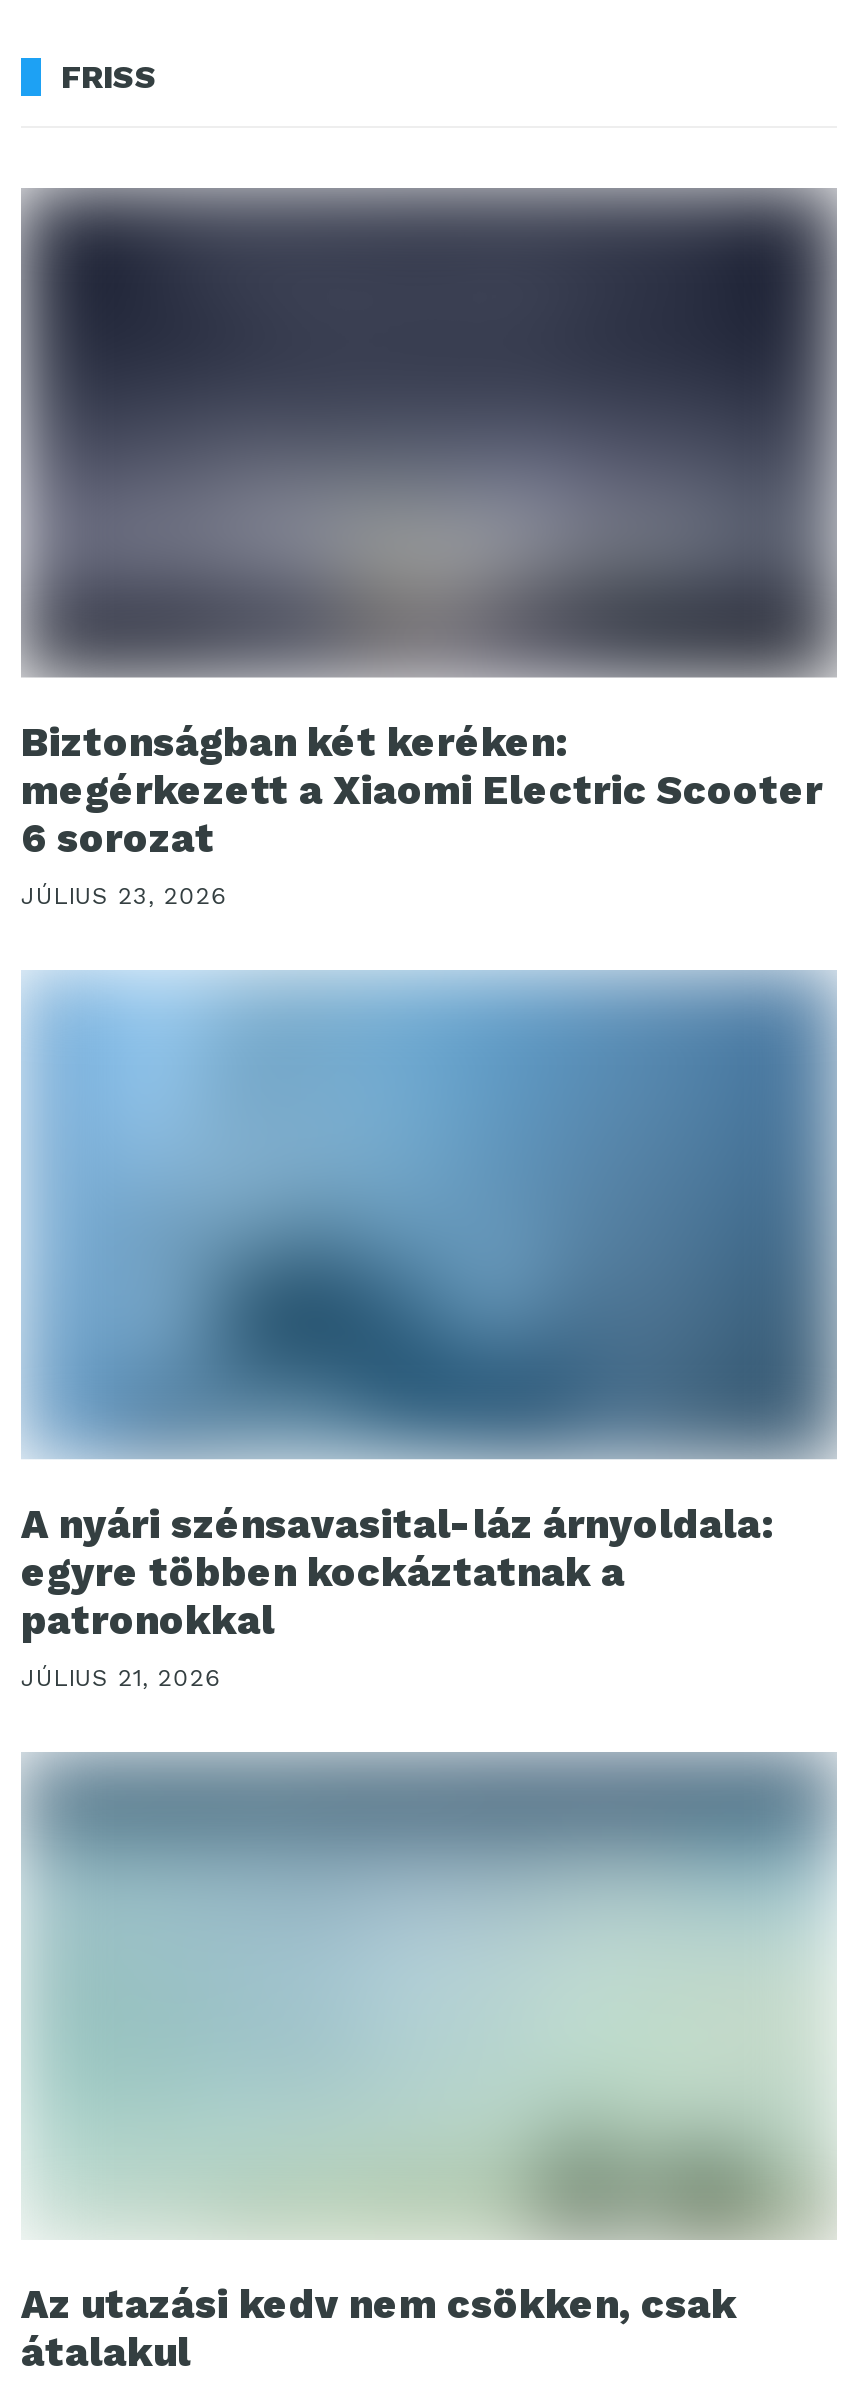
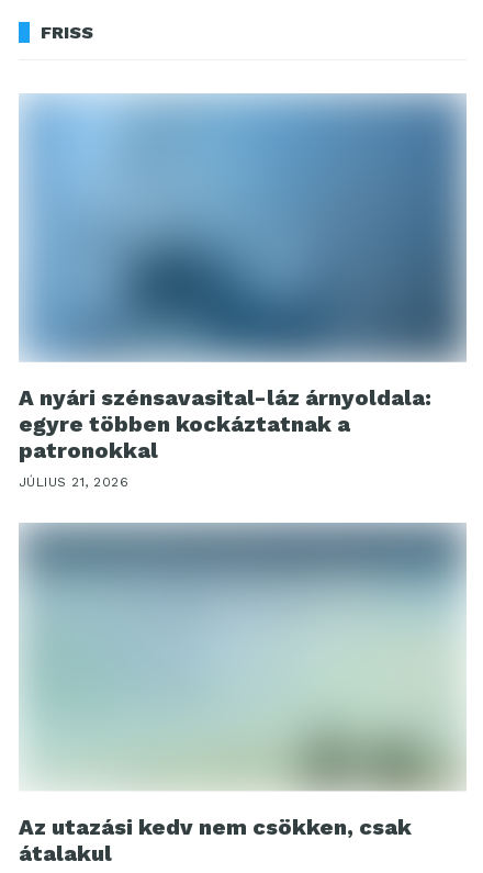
[21,188,837,910] [image] | Biztonságban két keréken: | megérkezett a Xiaomi Electric Scooter | 6 sorozat | JÚLIUS 23, 2026 -> none

